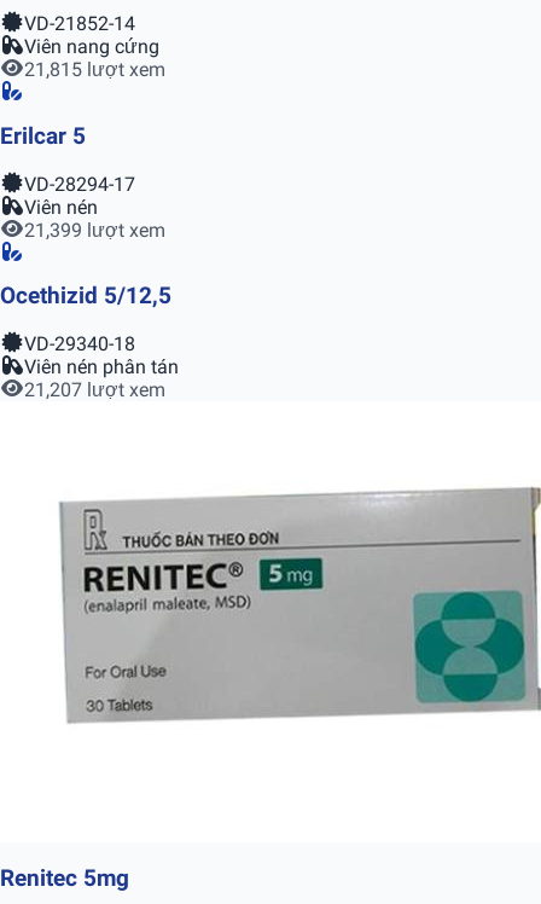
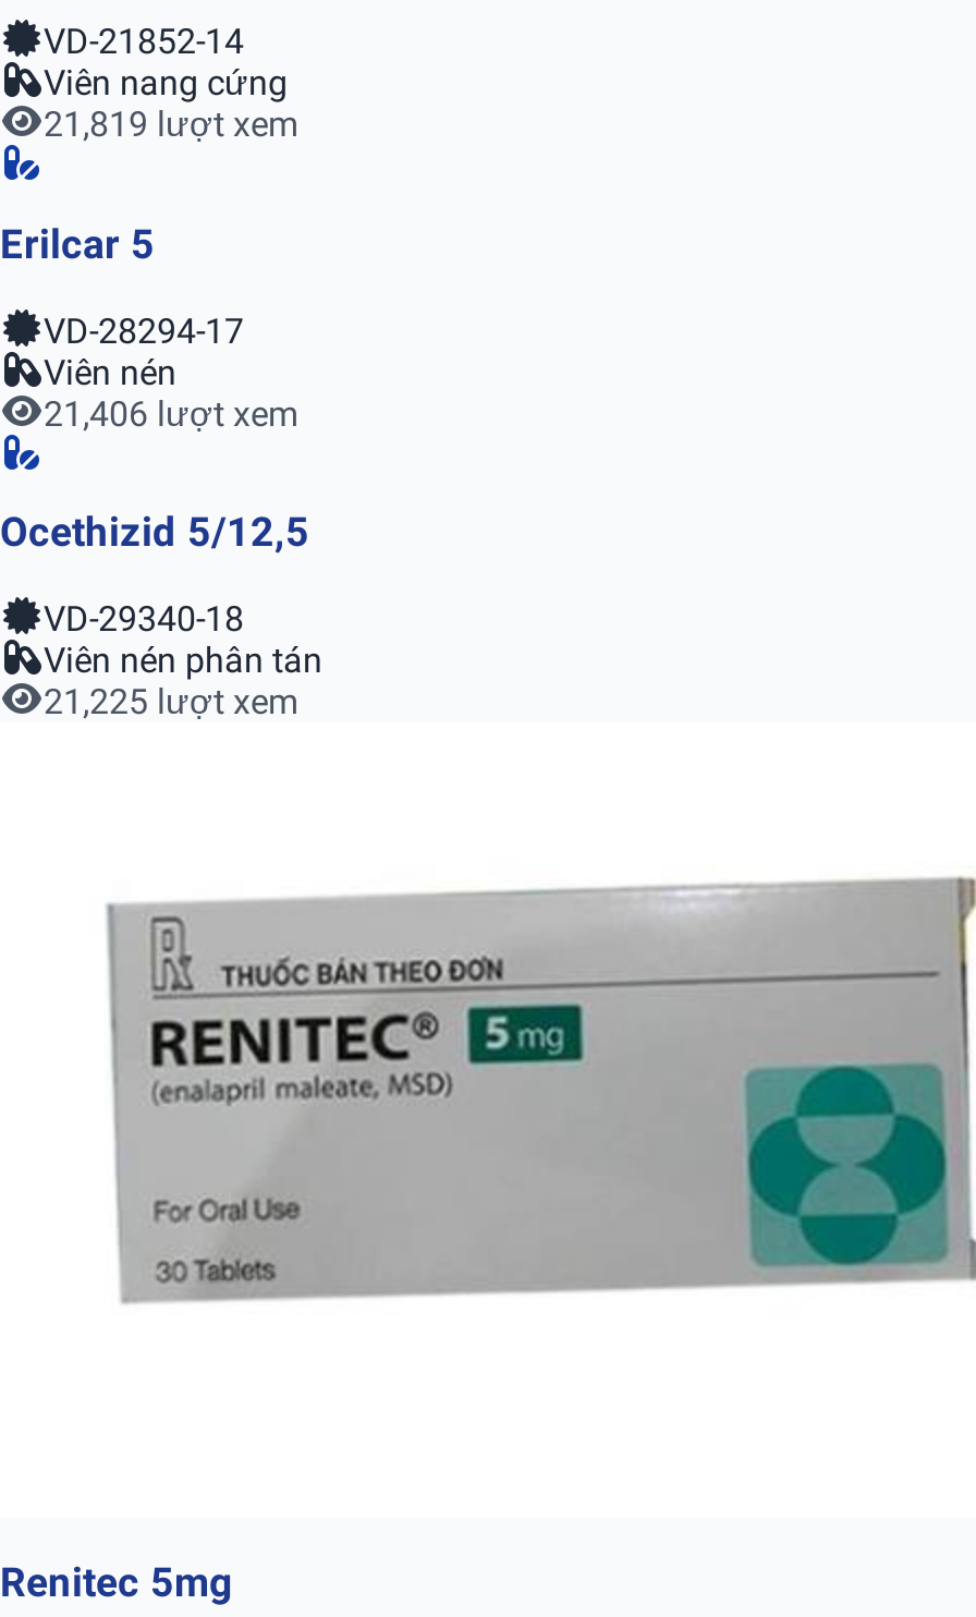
[24,58,165,81] 21,815 lượt xem -> [44,104,298,146] 21,819 lượt xem
[24,218,165,241] 21,399 lượt xem -> [44,393,298,434] 21,406 lượt xem
[24,379,165,401] 21,207 lượt xem -> [44,681,298,723] 21,225 lượt xem

